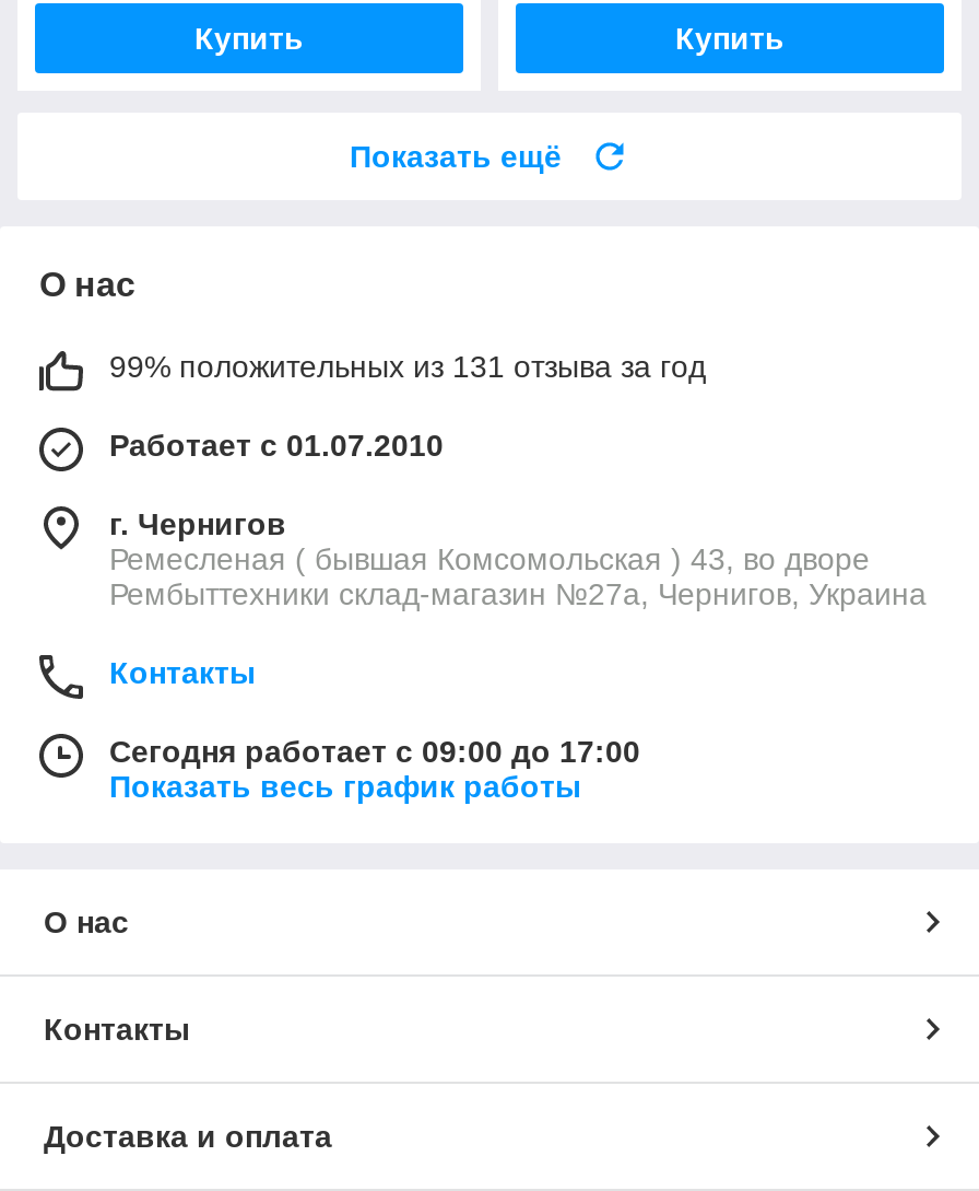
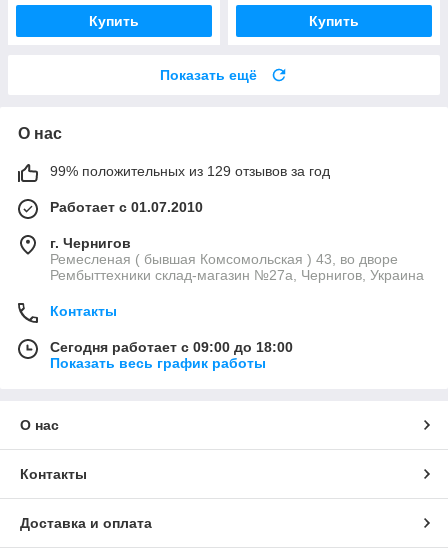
[109,348,706,383] 99% положительных из 131 отзыва за год -> [50,163,330,179] 99% положительных из 129 отзывов за год
[109,733,640,768] Сегодня работает с 09:00 до 17:00 -> [50,339,293,355] Сегодня работает с 09:00 до 18:00

